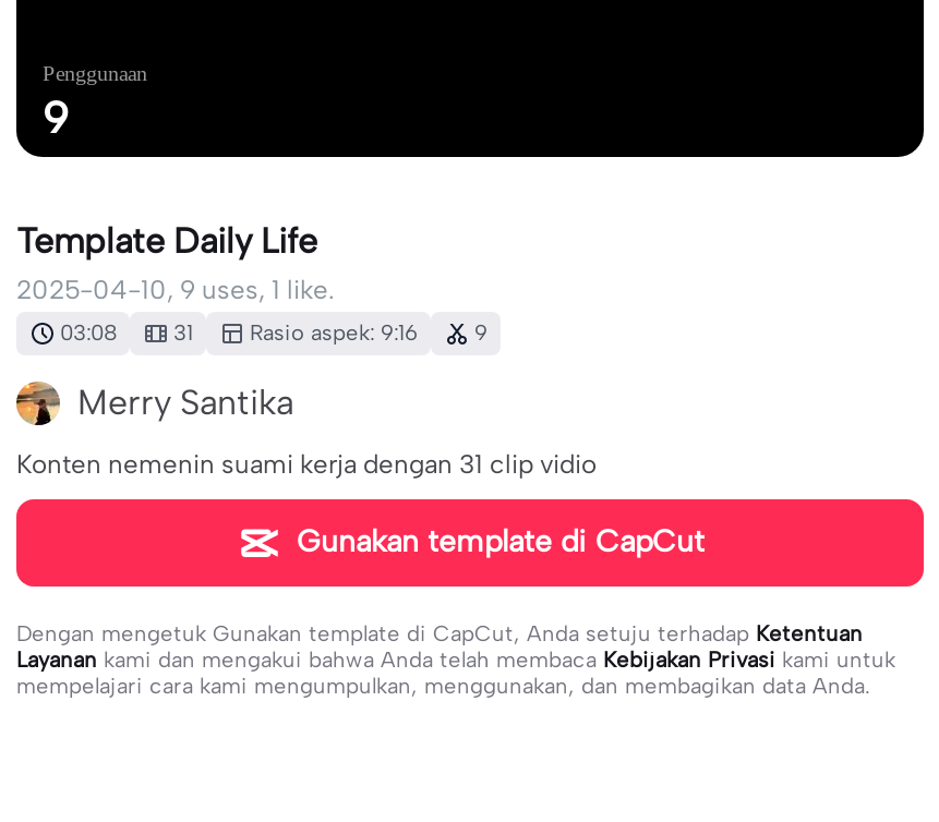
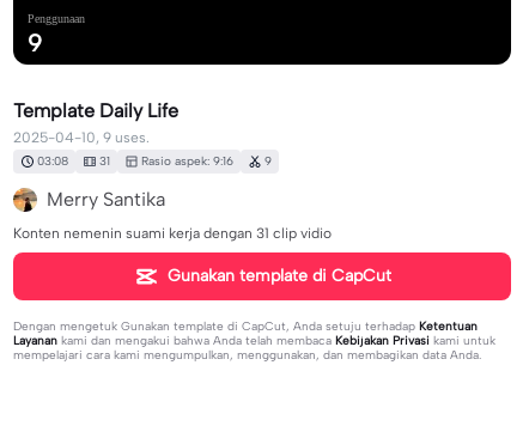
[16,275,335,305] 2025-04-10, 9 uses, 1 like. -> [13,129,150,146] 2025-04-10, 9 uses.

